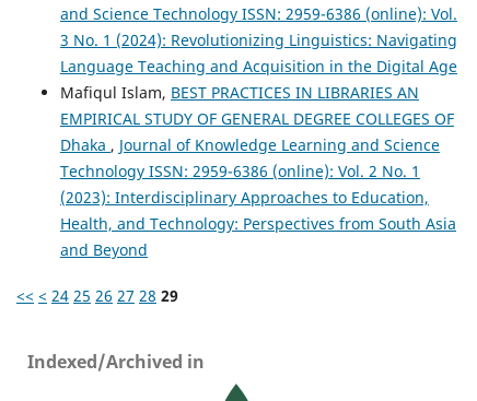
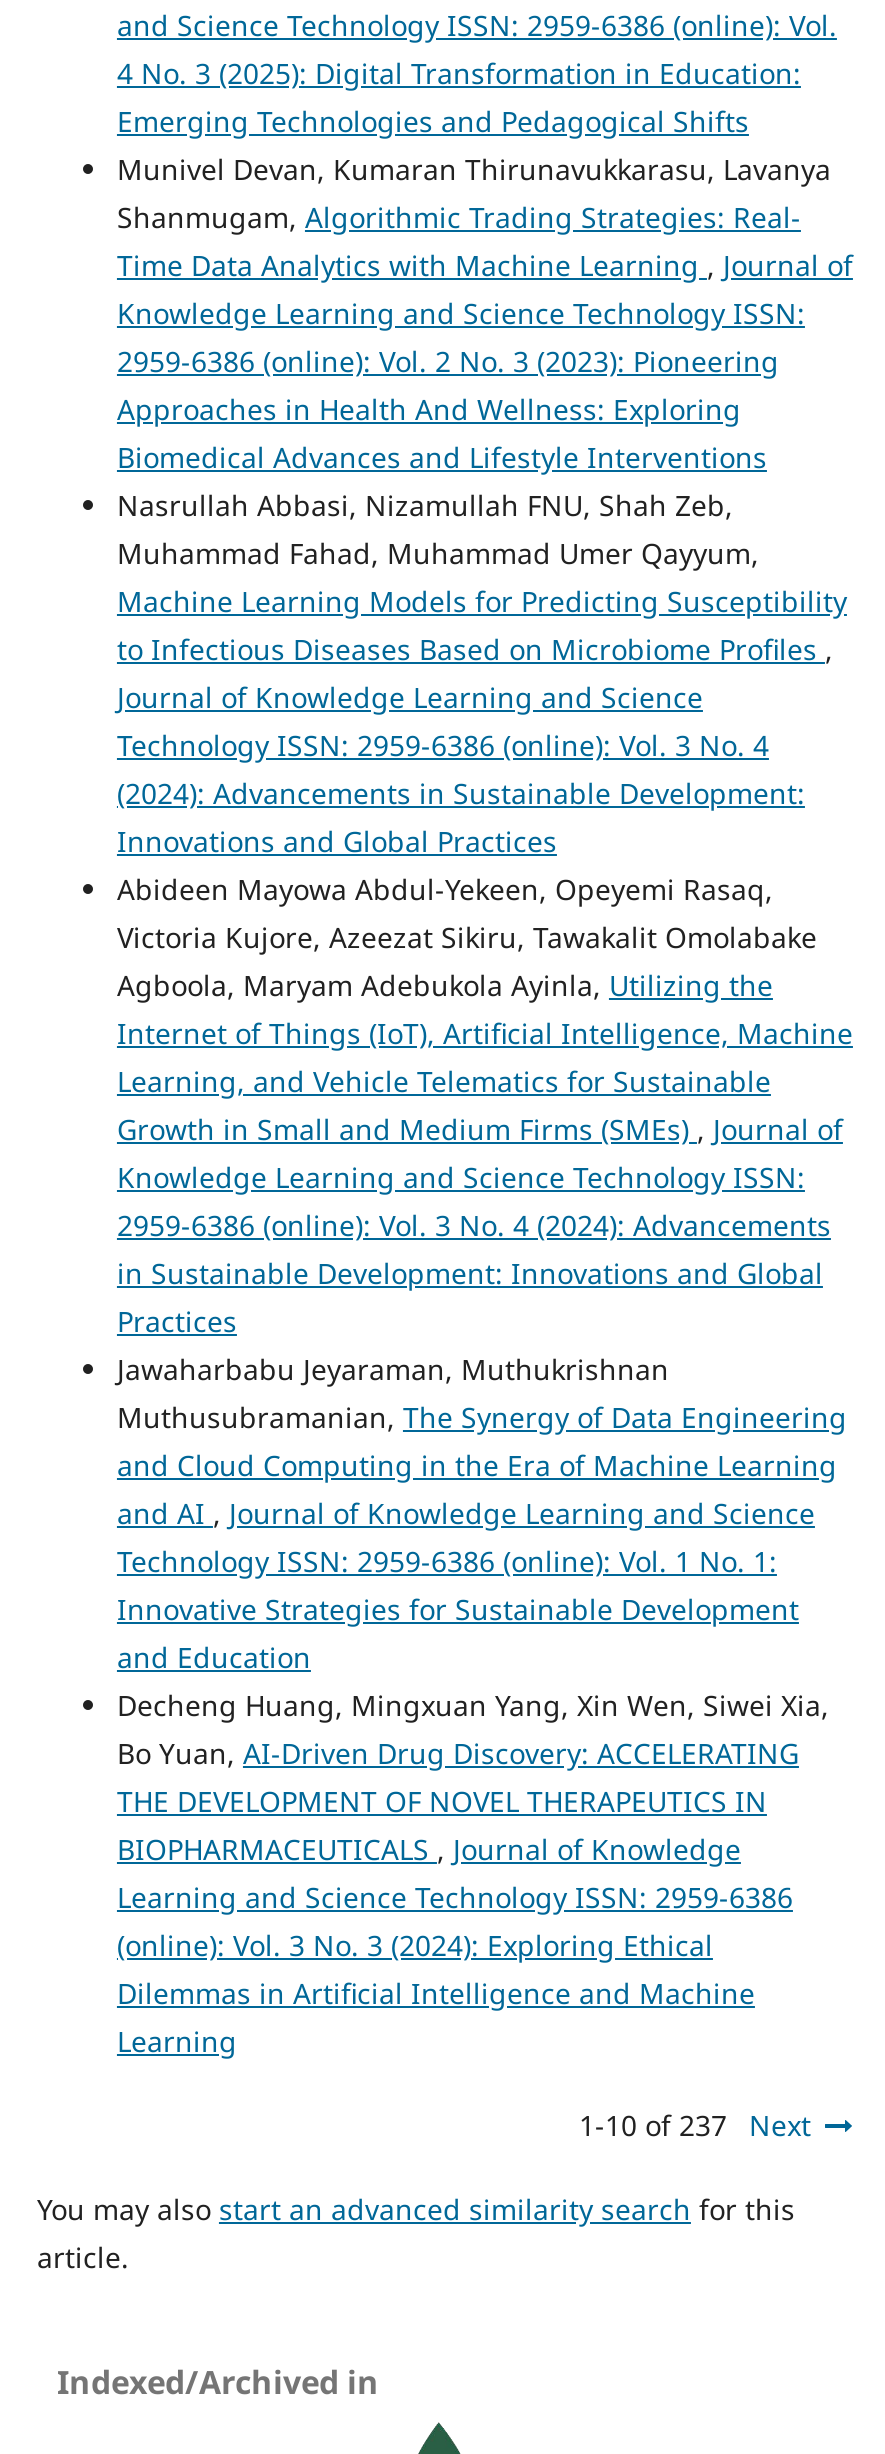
[16,30,457,306] 3 No. 1 (2024): Revolutionizing Linguistics: Navigating | Language Teaching and Acquisition in the Digital Age | Mafiqul Islam, BEST PRACTICES IN LIBRARIES AN | EMPIRICAL STUDY OF GENERAL DEGREE COLLEGES OF | Dhaka, Journal of Knowledge Learning and Science | Technology ISSN: 2959-6386 (online): Vol. 2 No. 1 | (2023): Interdisciplinary Approaches to Education, | Health, and Technology: Perspectives from South Asia | and Beyond | << < 24 25 26 27 28 29 -> [37,54,853,2276] 4 No. 3 (2025): Digital Transformation in Education: | Emerging Technologies and Pedagogical Shifts | Munivel Devan, Kumaran Thirunavukkarasu, Lavanya | Shanmugam, Algorithmic Trading Strategies: Real- | Time Data Analytics with Machine Learning, Journal of | Knowledge Learning and Science Technology ISSN: | 2959-6386 (online): Vol. 2 No. 3 (2023): Pioneering | Approaches in Health And Wellness: Exploring | Biomedical Advances and Lifestyle Interventions | Nasrullah Abbasi, Nizamullah FNU, Shah Zeb, | Muhammad Fahad, Muhammad Umer Qayyum, | Machine Learning Models for Predicting Susceptibility | to Infectious Diseases Based on Microbiome Profiles, | Journal of Knowledge Learning and Science | Technology ISSN: 2959-6386 (online): Vol. 3 No. 4 | (2024): Advancements in Sustainable Development: | Innovations and Global Practices | Abideen Mayowa Abdul-Yekeen, Opeyemi Rasaq, | Victoria Kujore, Azeezat Sikiru, Tawakalit Omolabake | Agboola, Maryam Adebukola Ayinla, Utilizing the | Internet of Things (IoT), Artificial Intelligence, Machine | Learning, and Vehicle Telematics for Sustainable | Growth in Small and Medium Firms (SMEs), Journal of | Knowledge Learning and Science Technology ISSN: | 2959-6386 (online): Vol. 3 No. 4 (2024): Advancements | in Sustainable Development: Innovations and Global | Practices | Jawaharbabu Jeyaraman, Muthukrishnan | Muthusubramanian, The Synergy of Data Engineering | and Cloud Computing in the Era of Machine Learning | and AI, Journal of Knowledge Learning and Science | Technology ISSN: 2959-6386 (online): Vol. 1 No. 1: | Innovative Strategies for Sustainable Development | and Education | Decheng Huang, Mingxuan Yang, Xin Wen, Siwei Xia, | Bo Yuan, AI-Driven Drug Discovery: ACCELERATING | THE DEVELOPMENT OF NOVEL THERAPEUTICS IN | BIOPHARMACEUTICALS, Journal of Knowledge | Learning and Science Technology ISSN: 2959-6386 | (online): Vol. 3 No. 3 (2024): Exploring Ethical | Dilemmas in Artificial Intelligence and Machine | Learning | 1-10 of 237 Next | You may also start an advanced similarity search for this | article.

